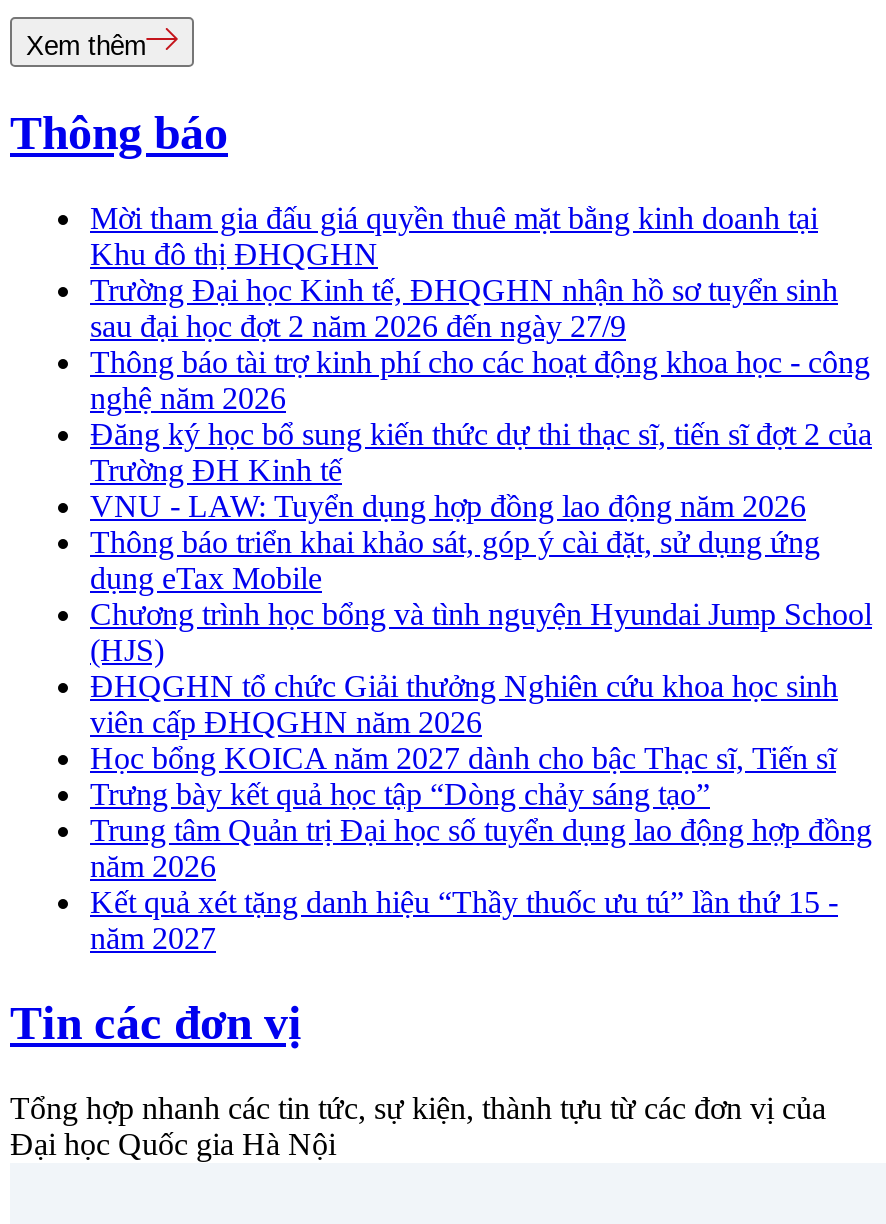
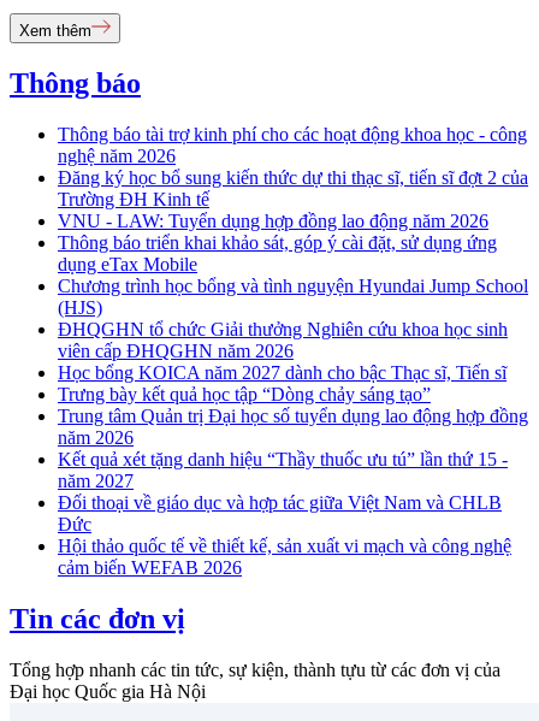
[90,201,838,343] Mời tham gia đấu giá quyền thuê mặt bằng kinh doanh tại | Khu đô thị ĐHQGHN | Trường Đại học Kinh tế, ĐHQGHN nhận hồ sơ tuyển sinh | sau đại học đợt 2 năm 2026 đến ngày 27/9 -> none
moved [90,345,872,955] -> [58,124,528,491]: Thông báo tài trợ kinh phí cho các hoạt động khoa học - công | nghệ năm 2026 | Đăng ký học bổ sung kiến thức dự thi thạc sĩ, tiến sĩ đợt 2 của | ... | Kết quả xét tặng danh hiệu “Thầy thuốc ưu tú” lần thứ 15 - | năm 2027
none -> [58,493,511,578] Đối thoại về giáo dục và hợp tác giữa Việt Nam và CHLB | Đức | Hội thảo quốc tế về thiết kế, sản xuất vi mạch và công nghệ | cảm biến WEFAB 2026

